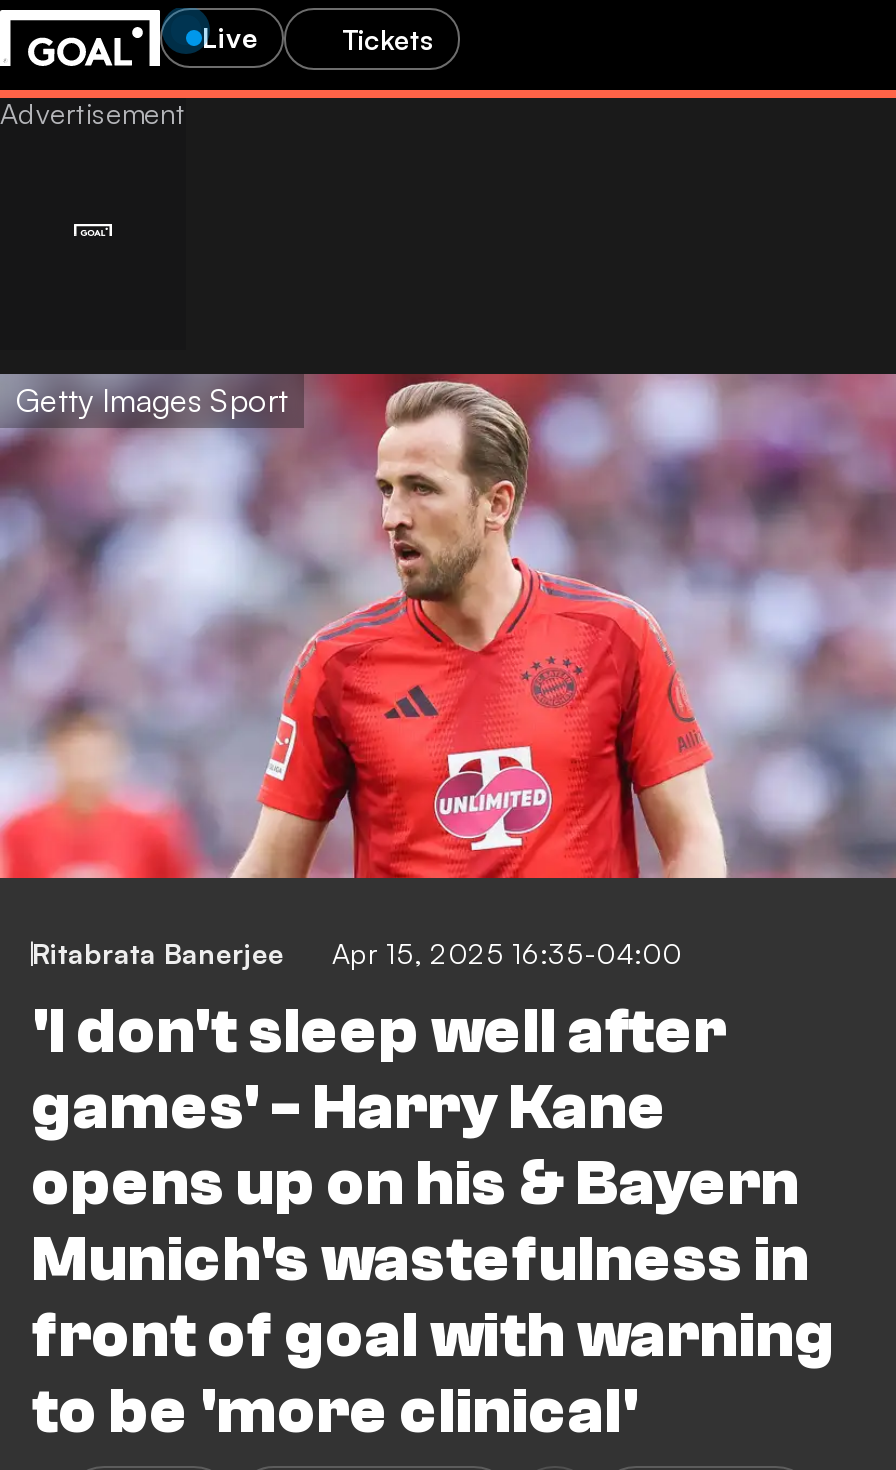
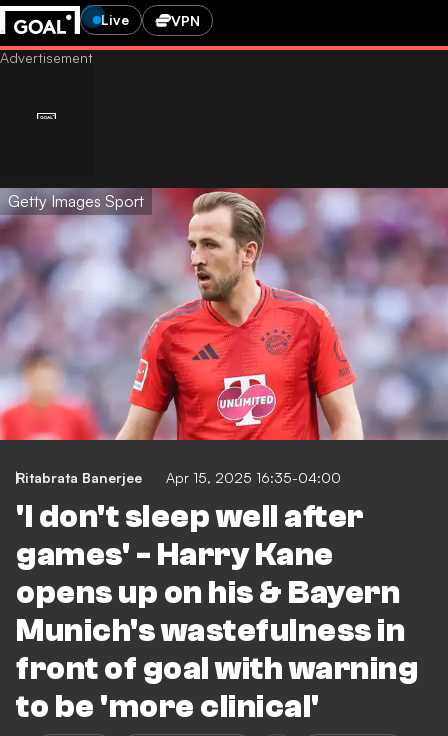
[342,21,434,55] Tickets -> [171,11,200,28] VPN

